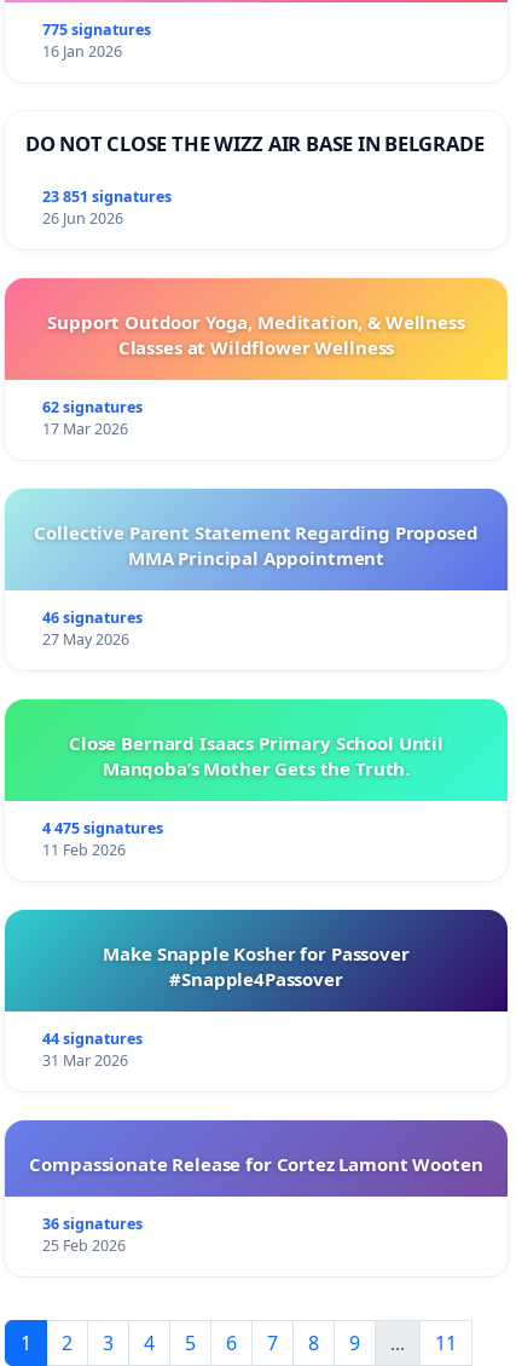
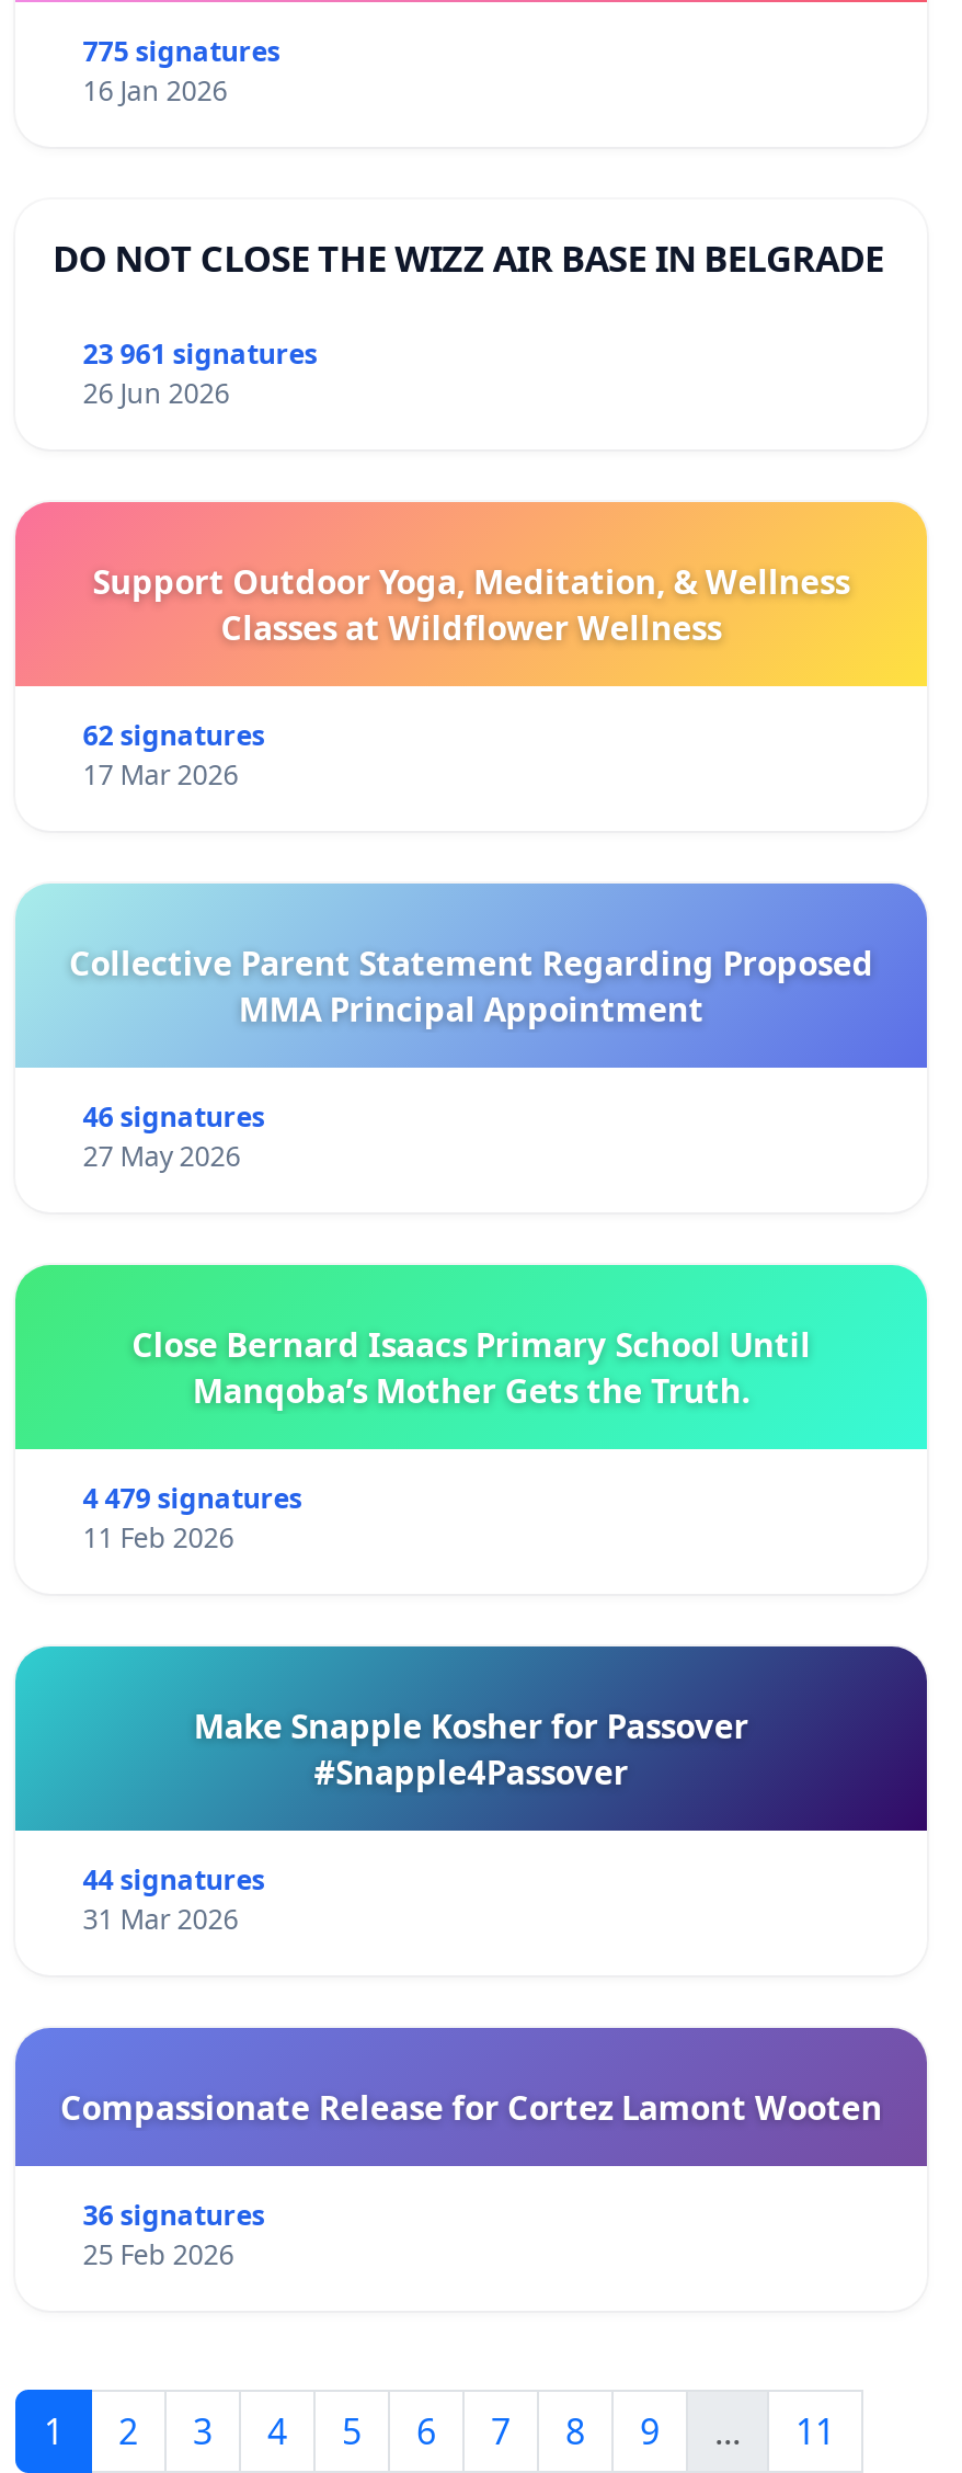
[42,186,171,207] 23 851 signatures -> [83,335,317,372] 23 961 signatures
[42,818,163,838] 4 475 signatures -> [83,1480,302,1517] 4 479 signatures

